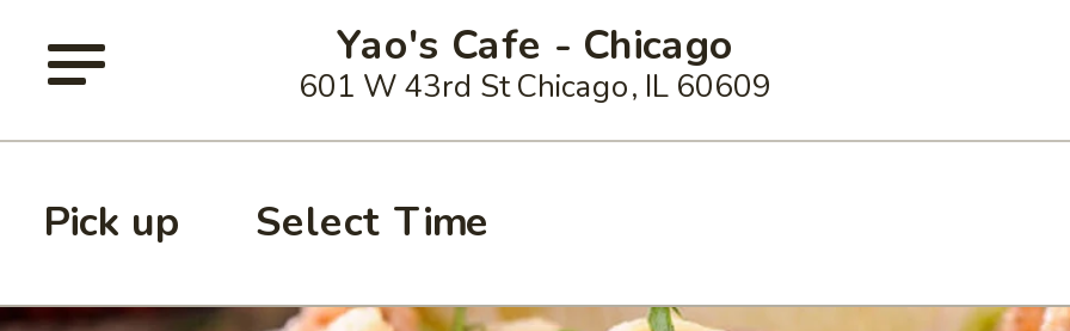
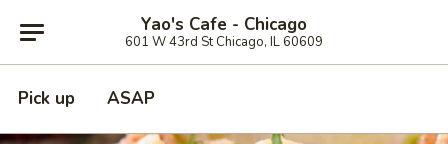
[256,195,490,250] Select Time -> [107,87,155,110] ASAP

